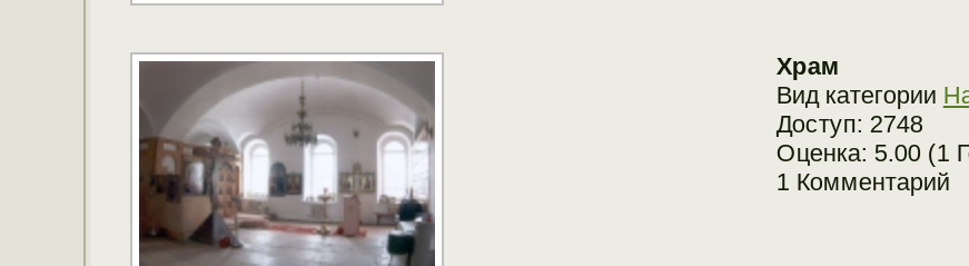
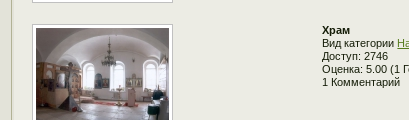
[776,110,923,137] Доступ: 2748 -> [322,50,388,62] Доступ: 2746

